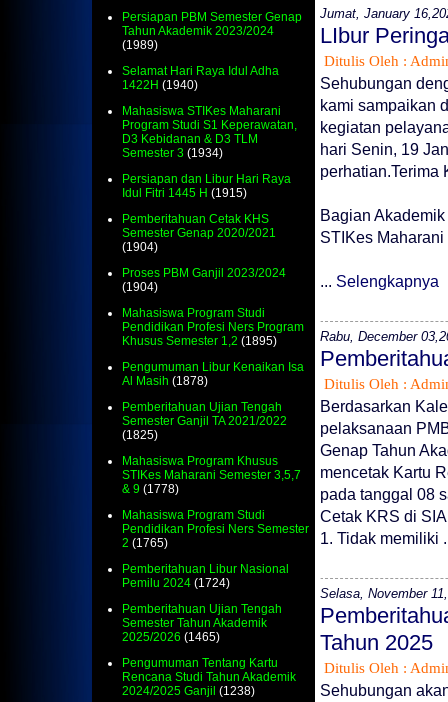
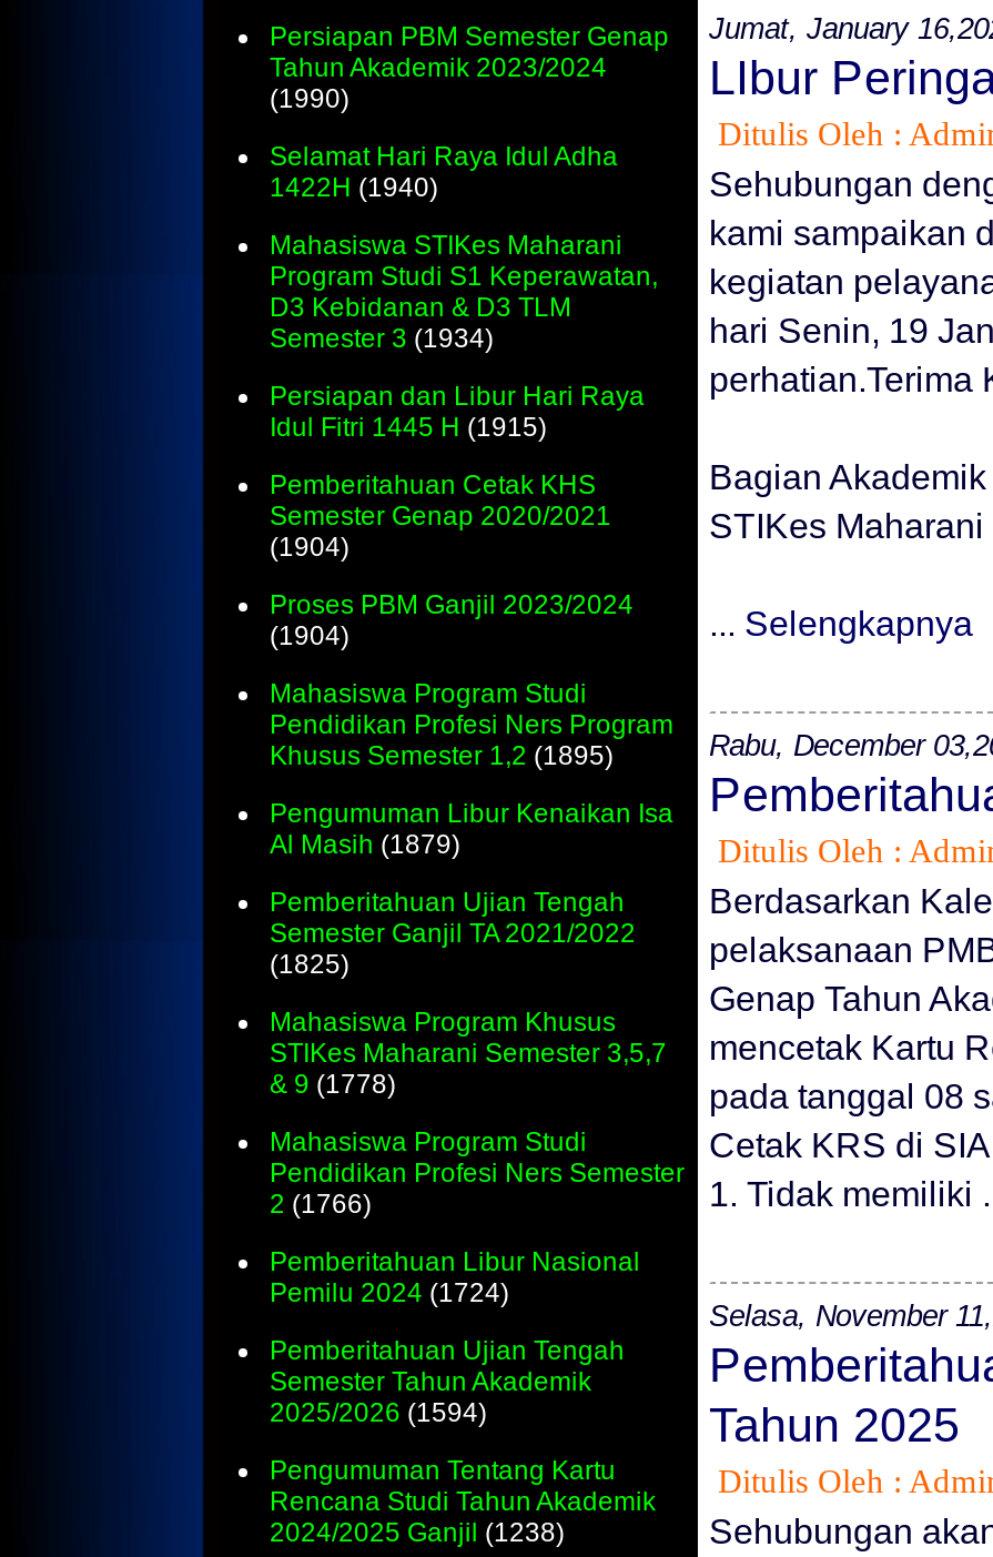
[122,38,158,52] (1989) -> [270,83,349,114] (1990)
[122,374,208,388] Al Masih (1878) -> [270,829,460,860] Al Masih (1879)
[122,536,168,550] 2 (1765) -> [270,1189,372,1220] 2 (1766)
[122,630,220,644] 2025/2026 (1465) -> [270,1397,487,1428] 2025/2026 (1594)

